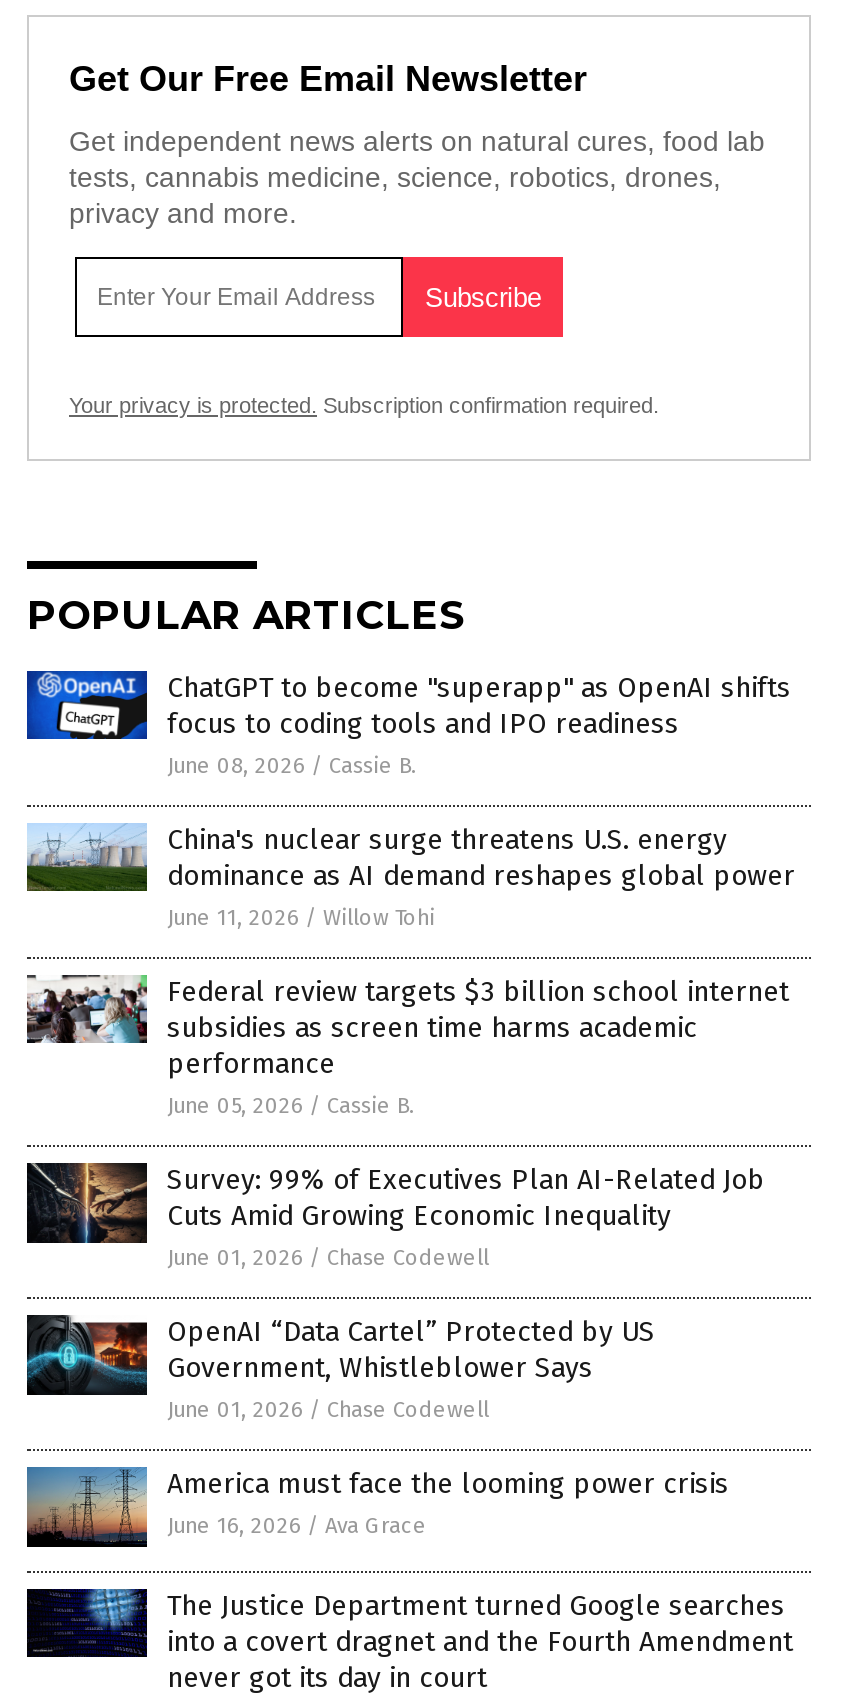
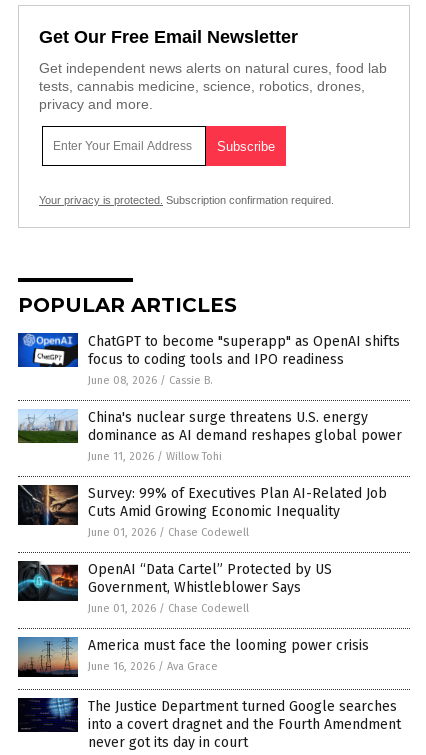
[25,975,789,1119] [image] | Federal review targets $3 billion school internet | subsidies as screen time harms academic | performance | June 05, 2026 / Cassie B. -> none

